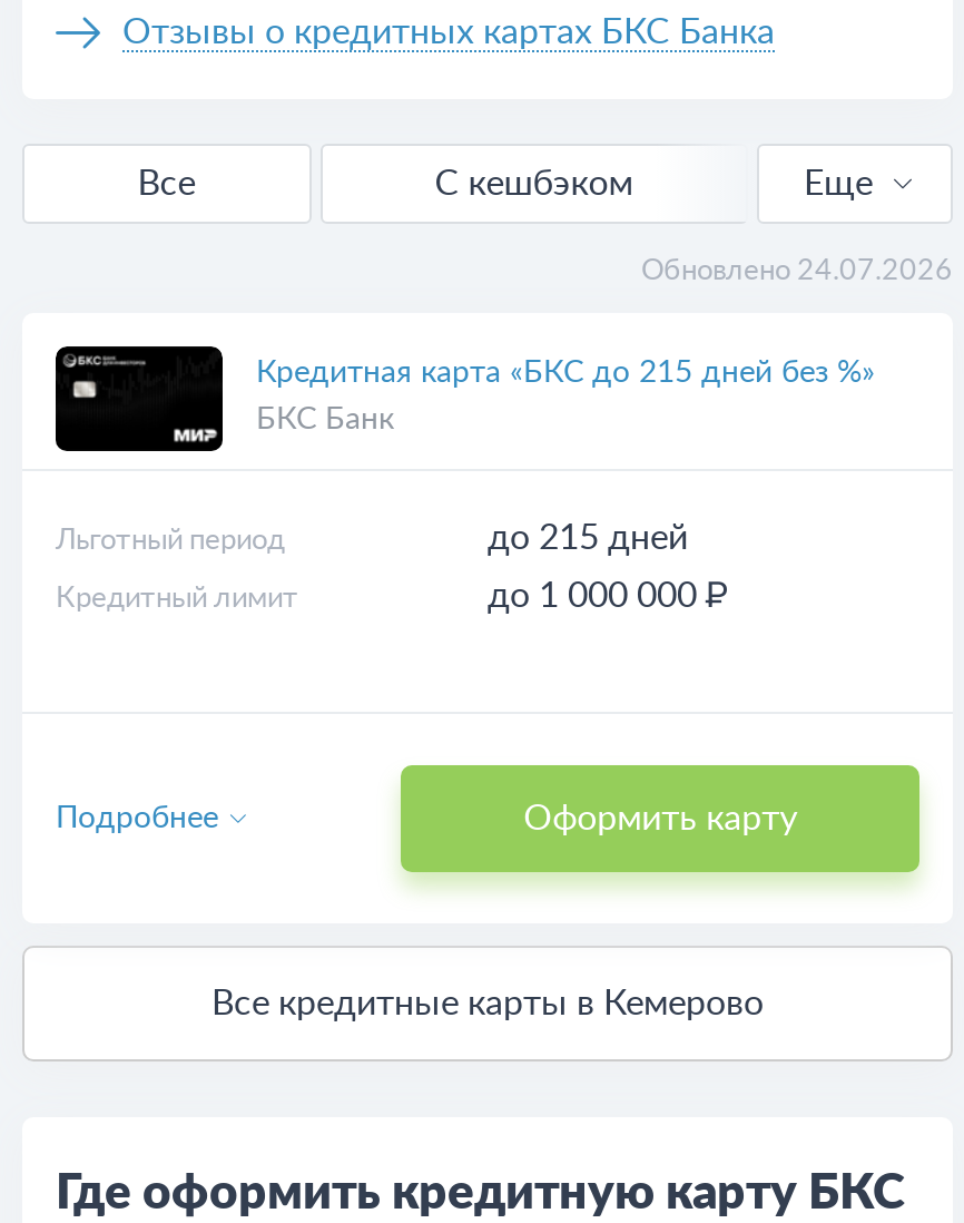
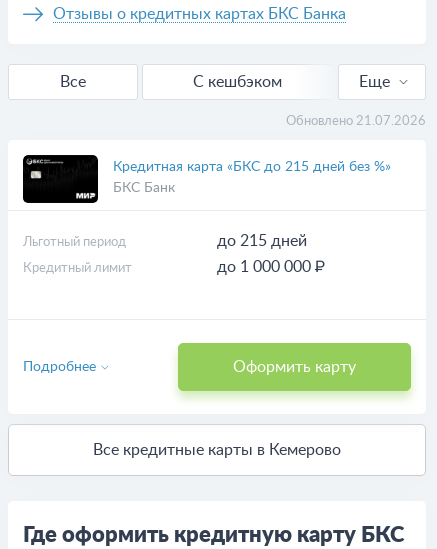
[641,256,953,285] Обновлено 24.07.2026 -> [286,115,426,128] Обновлено 21.07.2026

